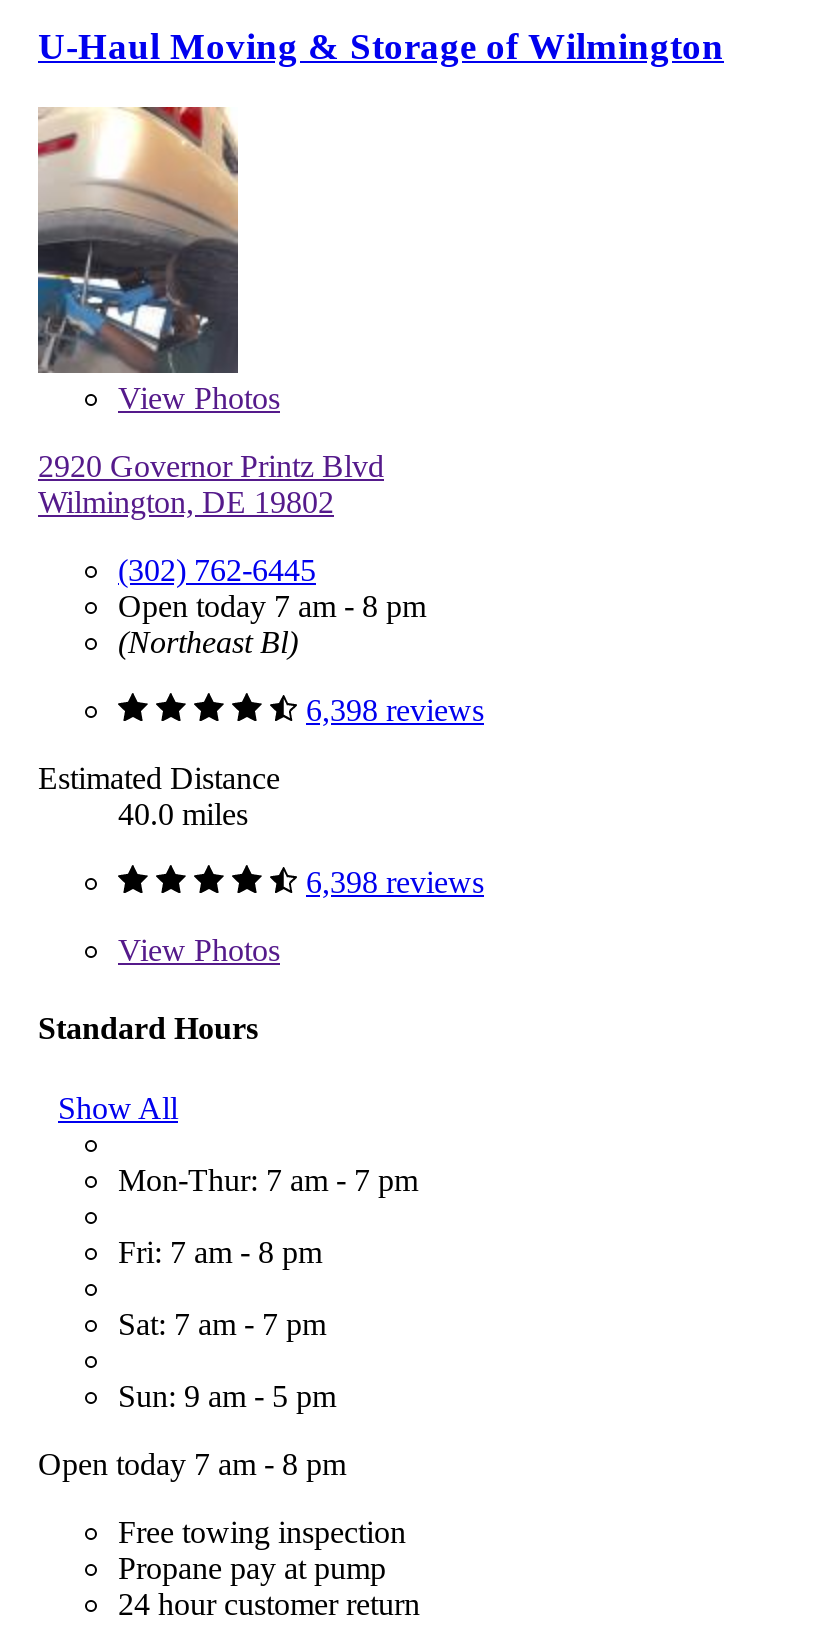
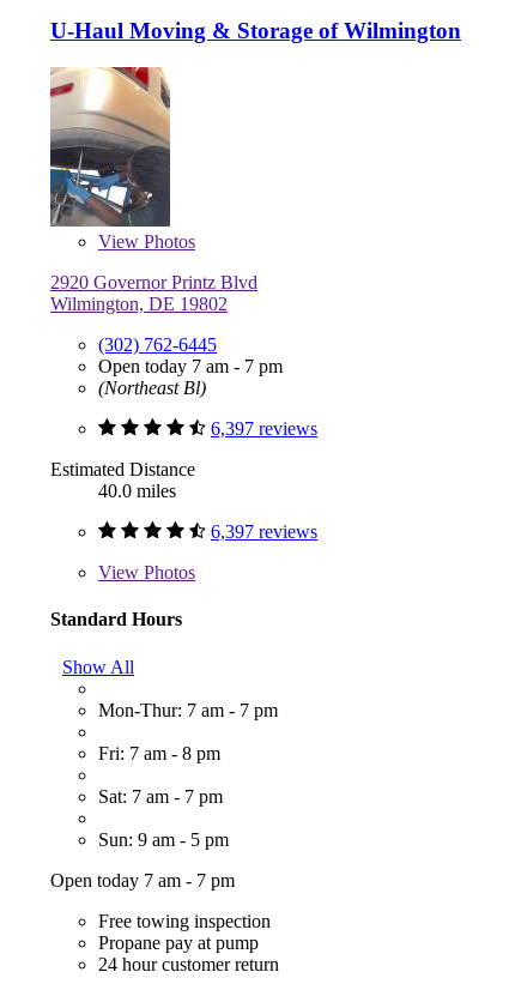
[118,589,426,623] Open today 7 am - 8 pm -> [98,356,283,376] Open today 7 am - 7 pm
[306,693,484,727] 6,398 reviews -> [211,418,317,439] 6,397 reviews
[306,865,484,899] 6,398 reviews -> [211,521,317,542] 6,397 reviews
[38,1446,346,1480] Open today 7 am - 8 pm -> [50,870,235,890] Open today 7 am - 7 pm

